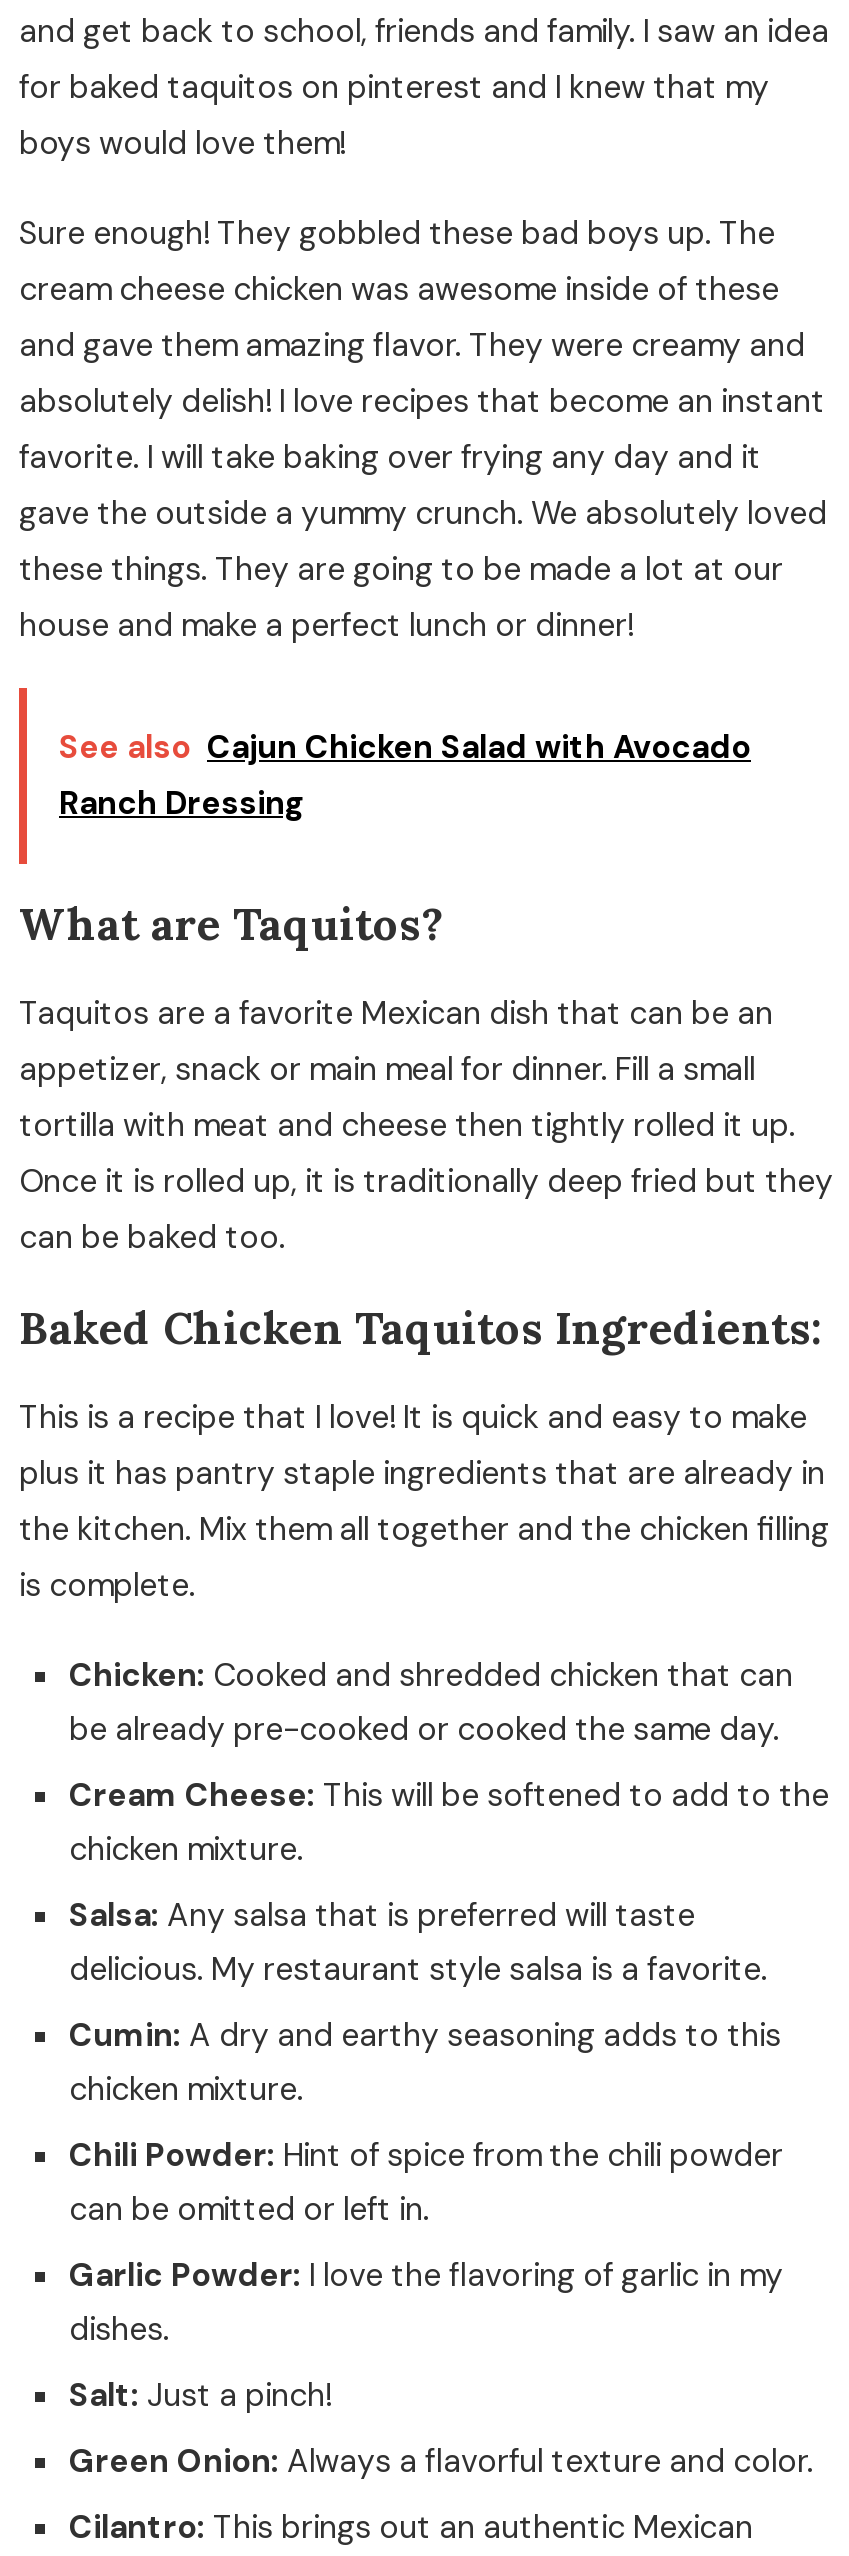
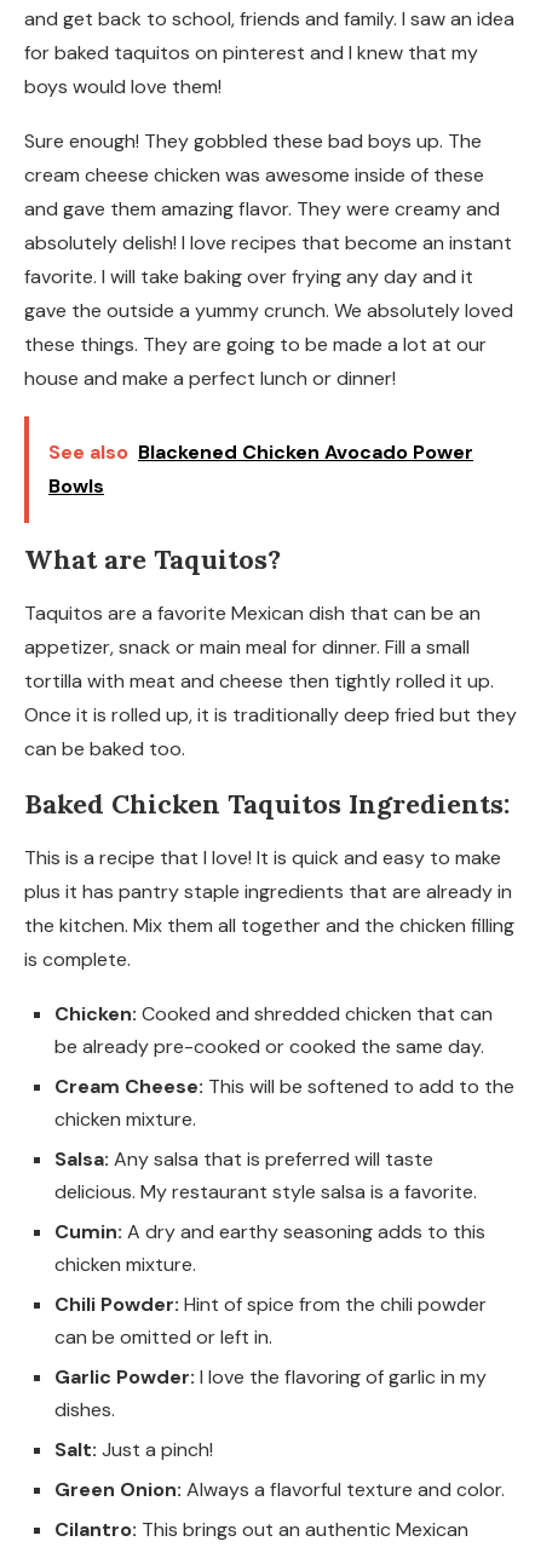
[59,726,751,824] See also Cajun Chicken Salad with Avocado | Ranch Dressing -> [48,440,473,499] See also Blackened Chicken Avocado Power | Bowls

